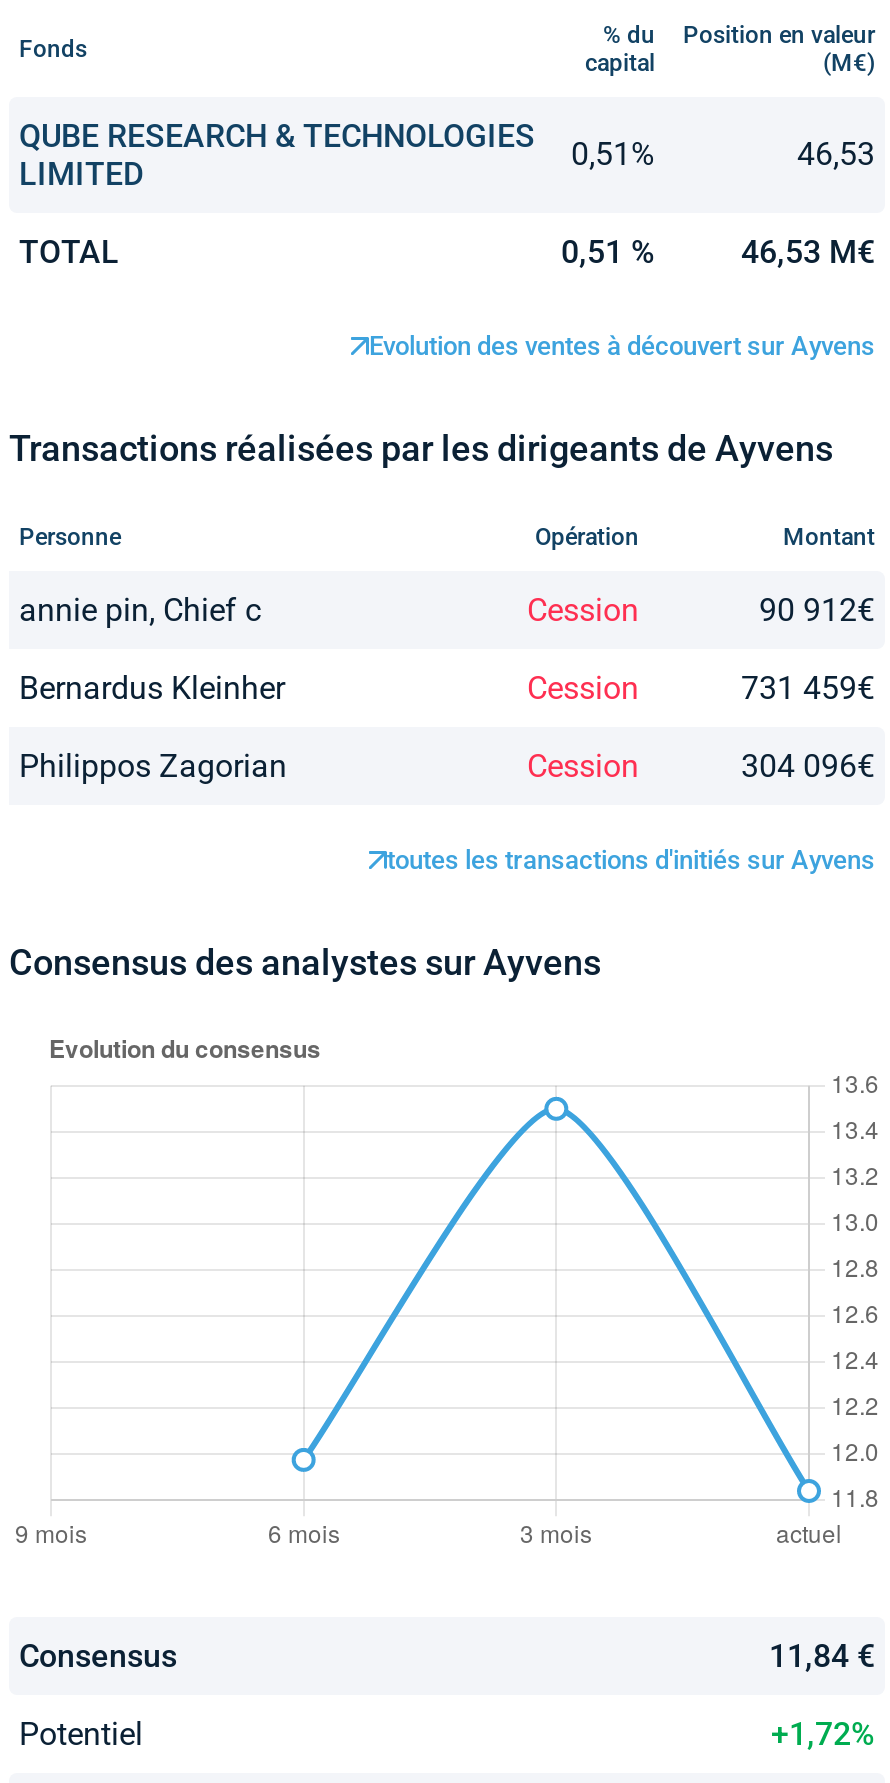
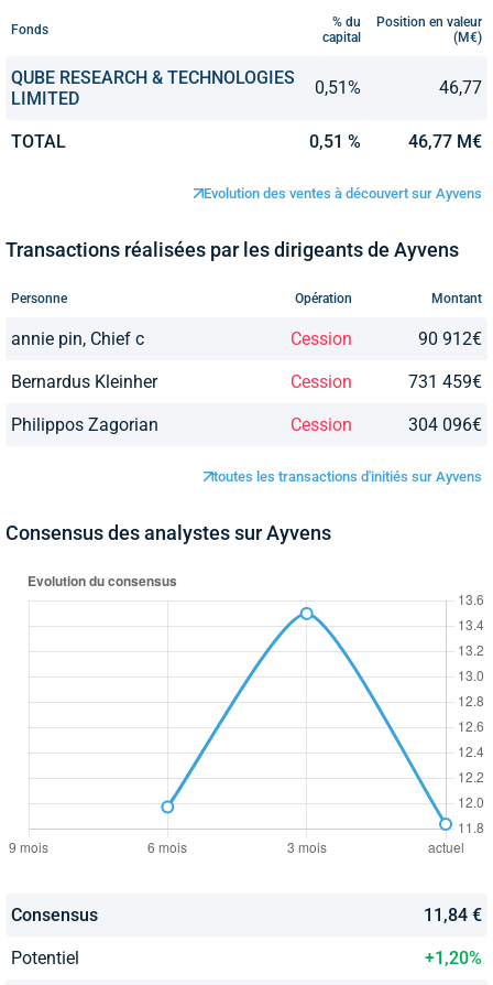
[797,136,875,174] 46,53 -> [439,77,482,98] 46,77
[741,234,875,272] 46,53 M€ -> [408,131,482,152] 46,77 M€
[771,1716,875,1754] +1,72% -> [425,948,482,969] +1,20%

